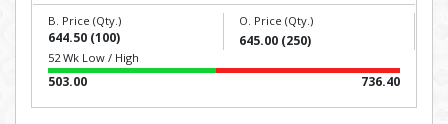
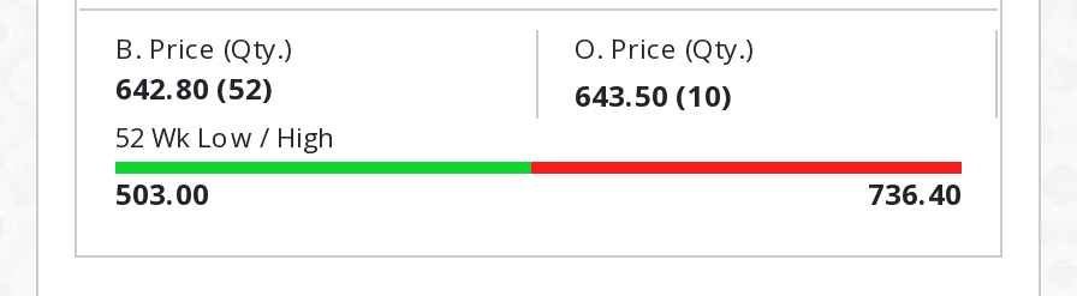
[48,29,120,46] 644.50 (100) -> [115,68,272,109] 642.80 (52)
[239,32,311,49] 645.00 (250) -> [575,75,731,116] 643.50 (10)

